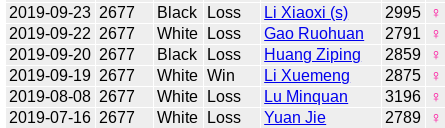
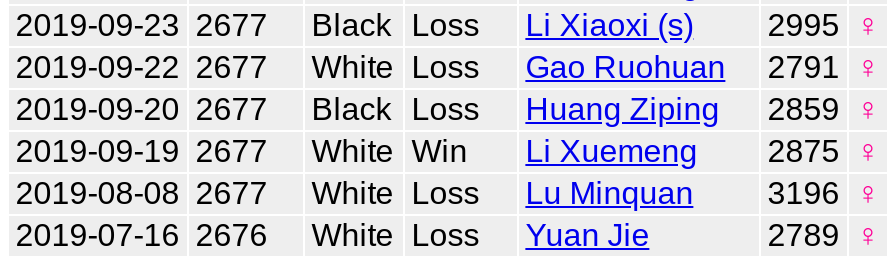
[9,109,326,126] 2019-07-16 2677 White Loss Yuan Jie -> [15,217,649,251] 2019-07-16 2676 White Loss Yuan Jie

